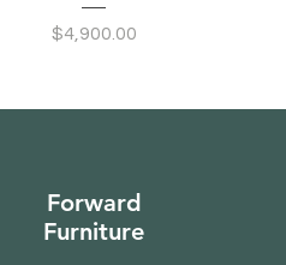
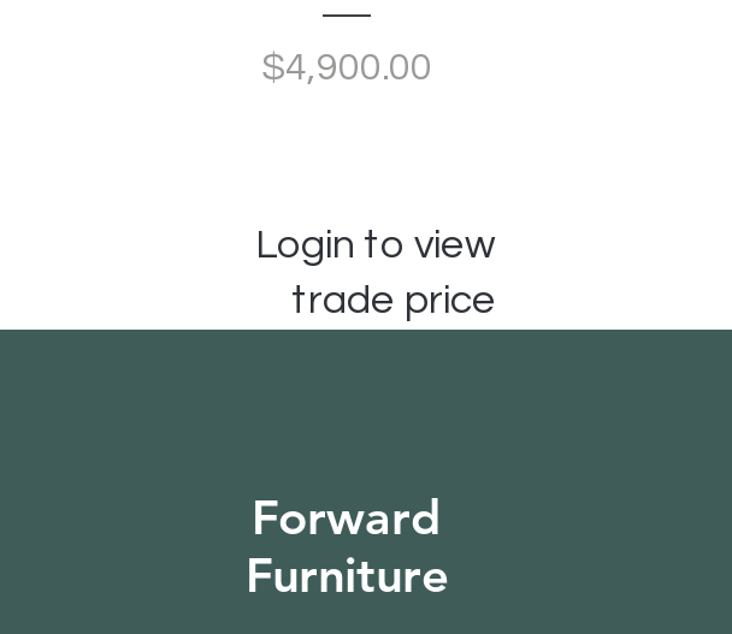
none -> [255,224,496,323] Login to view | trade price

